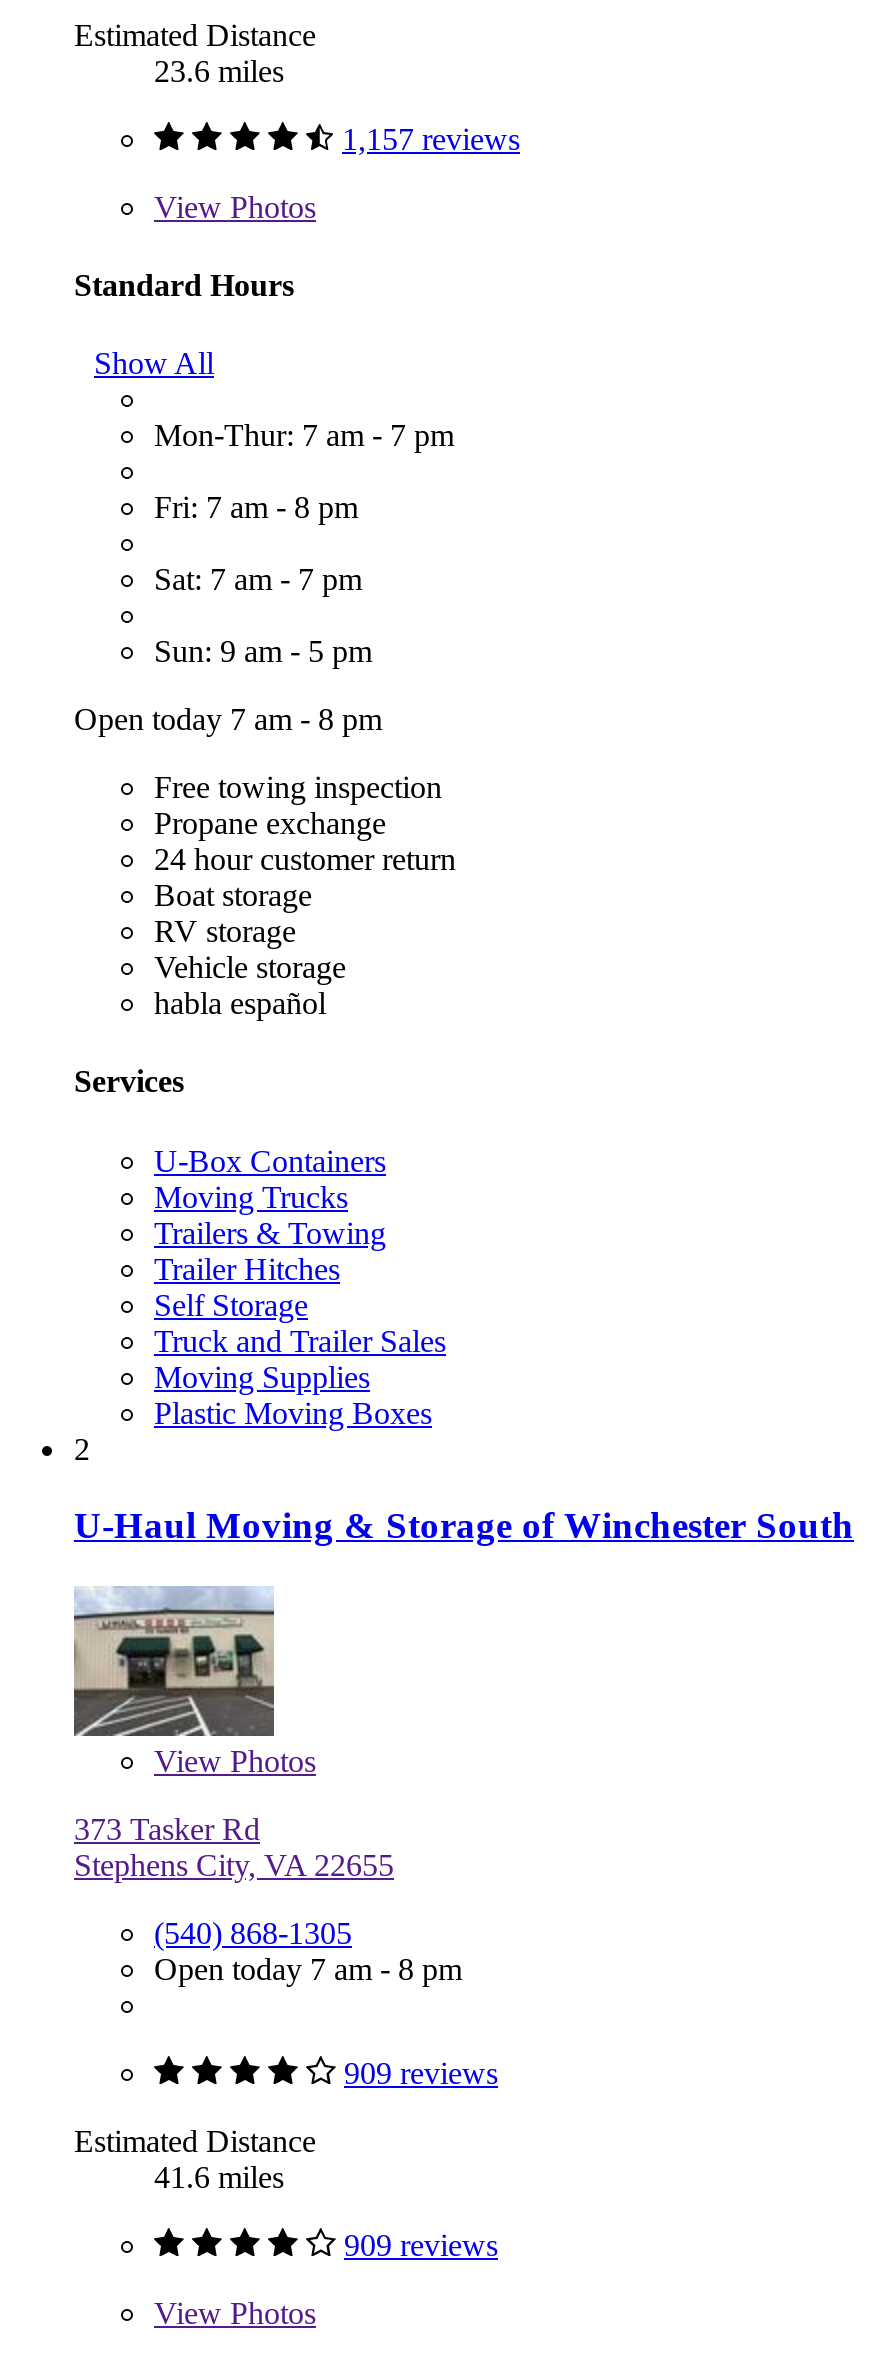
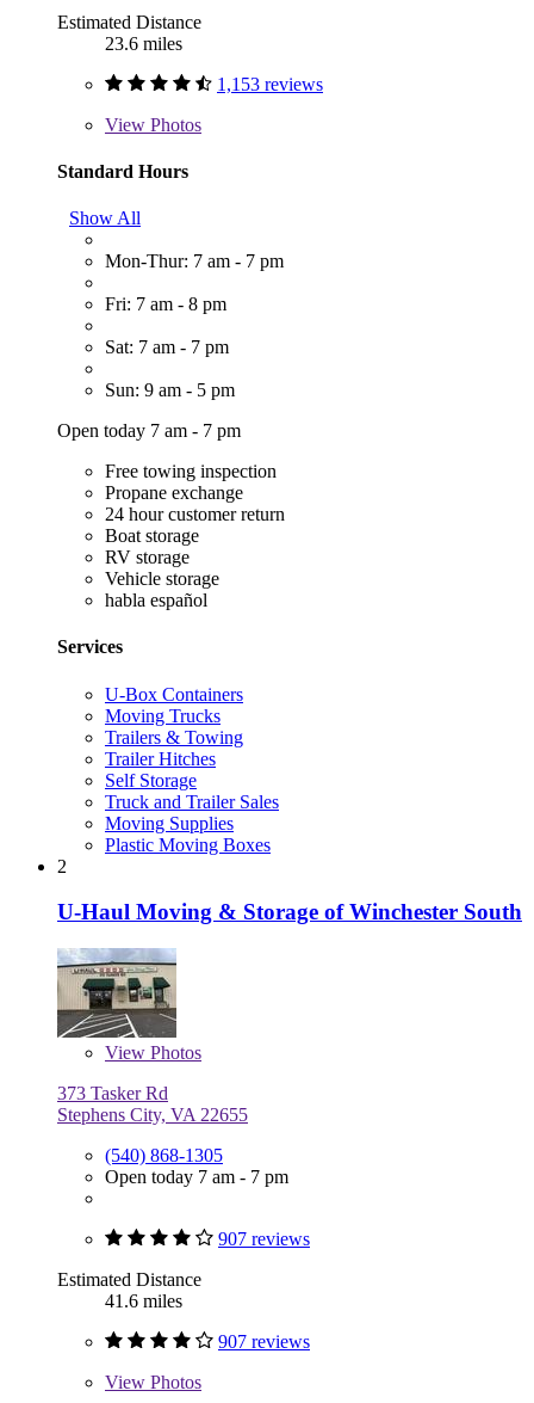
[342,121,520,155] 1,157 reviews -> [217,73,323,94] 1,153 reviews
[74,702,382,736] Open today 7 am - 8 pm -> [57,420,241,441] Open today 7 am - 7 pm
[154,1952,462,1986] Open today 7 am - 8 pm -> [105,1167,288,1187] Open today 7 am - 7 pm
[344,2056,498,2090] 909 reviews -> [218,1229,310,1249] 907 reviews
[344,2228,498,2262] 909 reviews -> [218,1331,310,1352] 907 reviews

